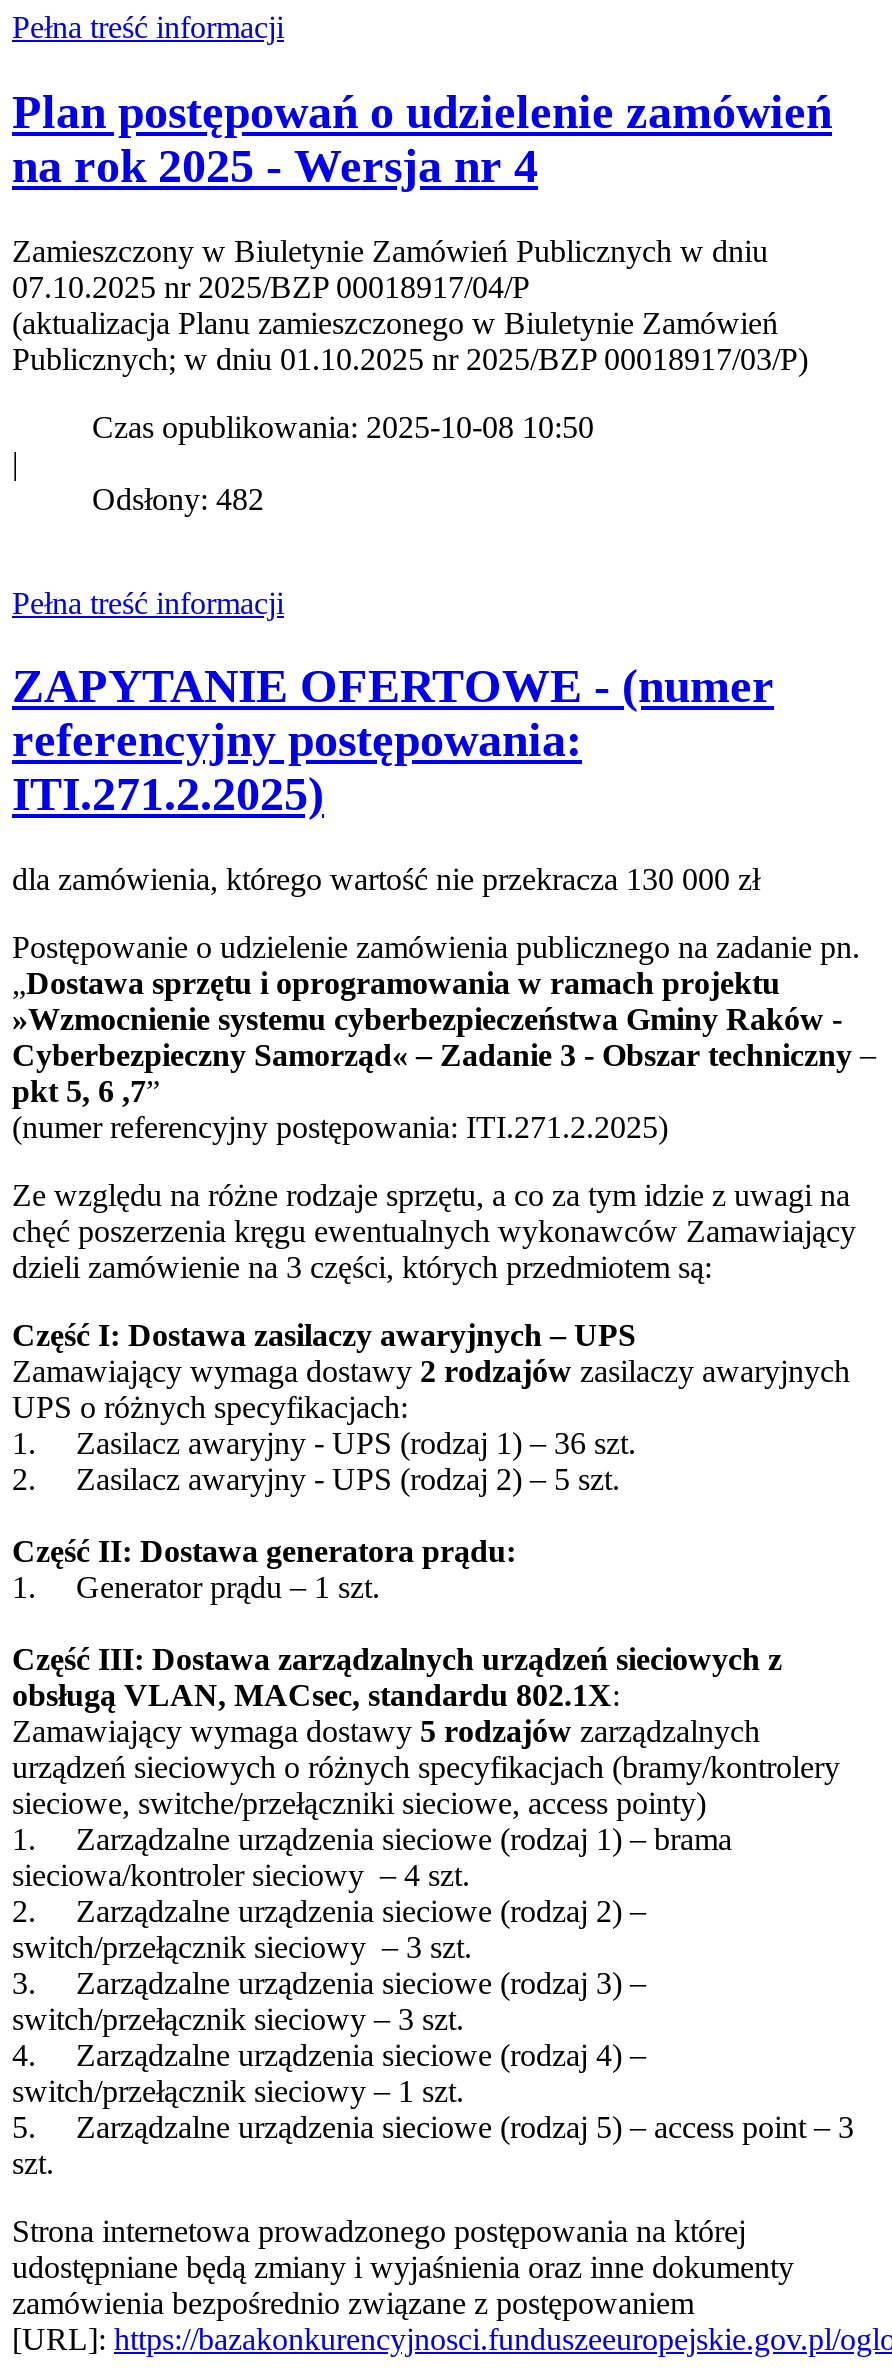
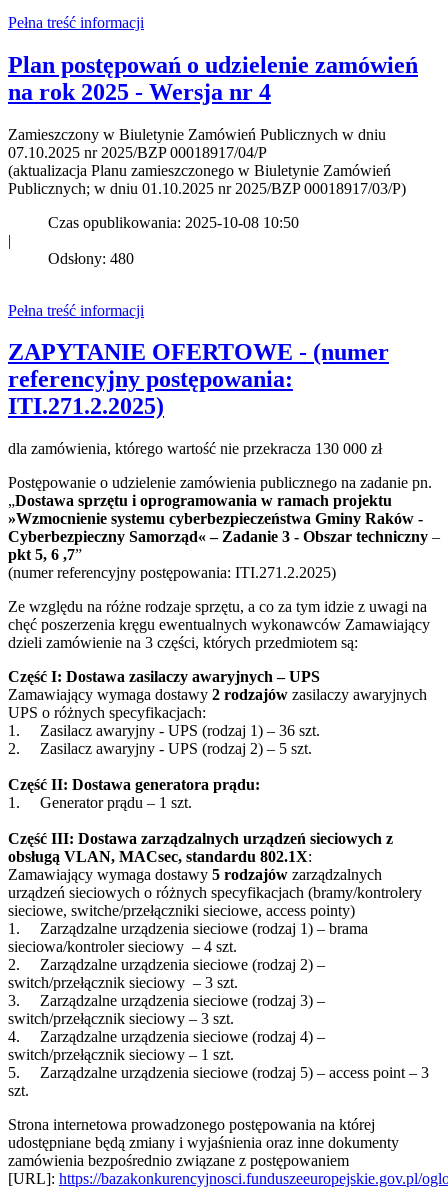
[92,481,264,515] Odsłony: 482 -> [48,249,134,266] Odsłony: 480

